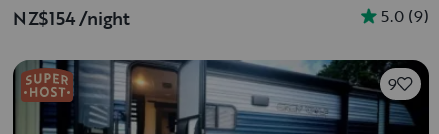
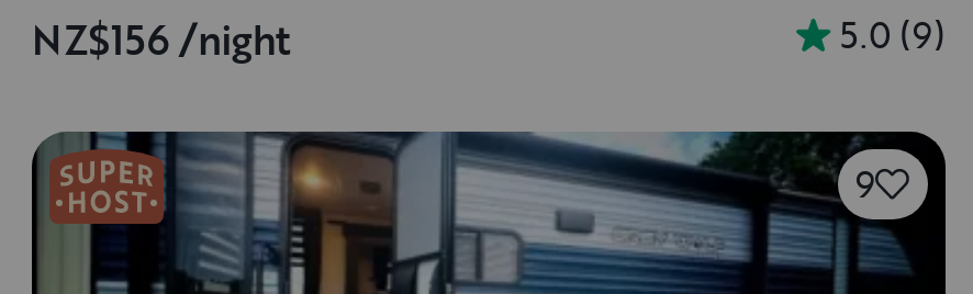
[13,5,130,31] NZ$154 /night -> [32,11,290,68] NZ$156 /night

